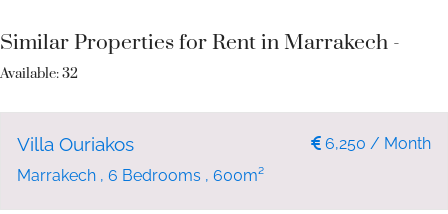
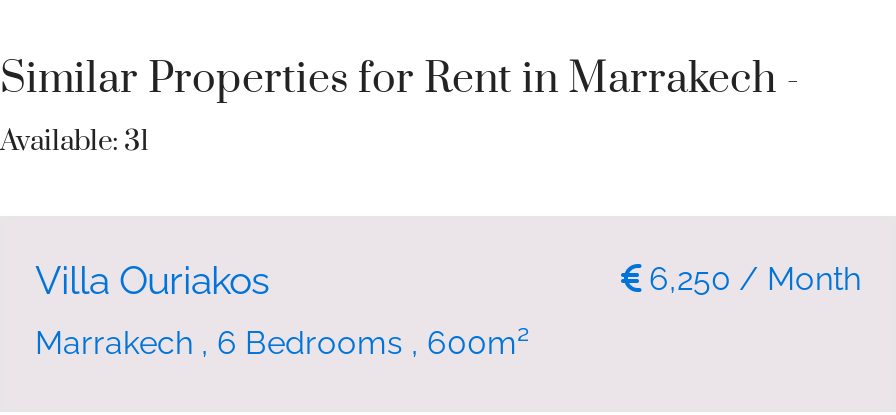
[0,65,78,83] Available: 32 -> [0,123,150,159] Available: 31

